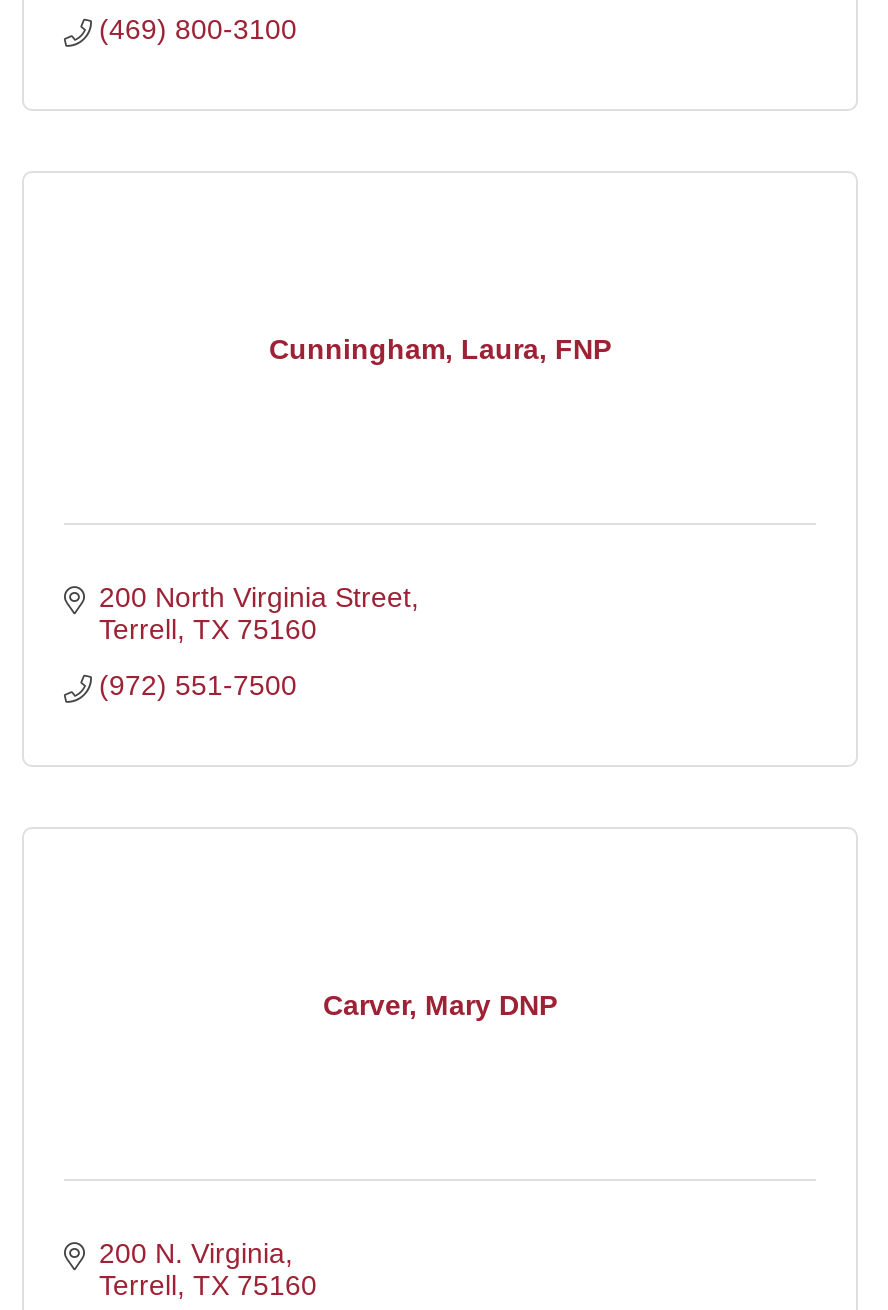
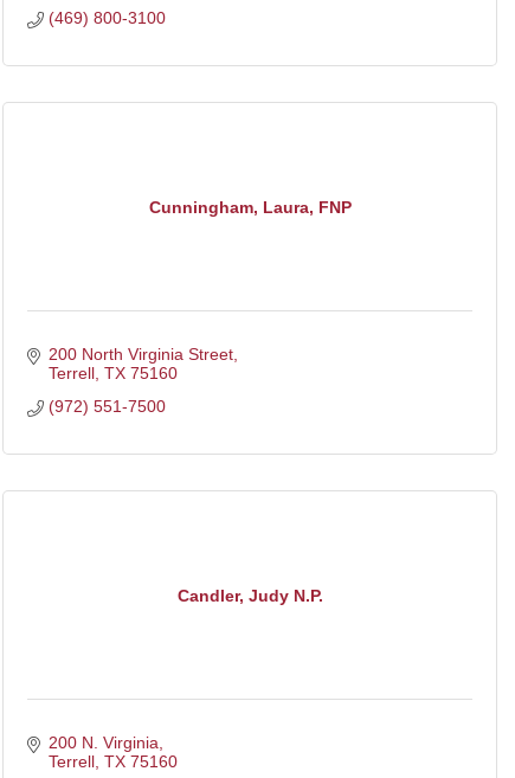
[323,988,557,1020] Carver, Mary DNP -> [177,586,323,605] Candler, Judy N.P.

